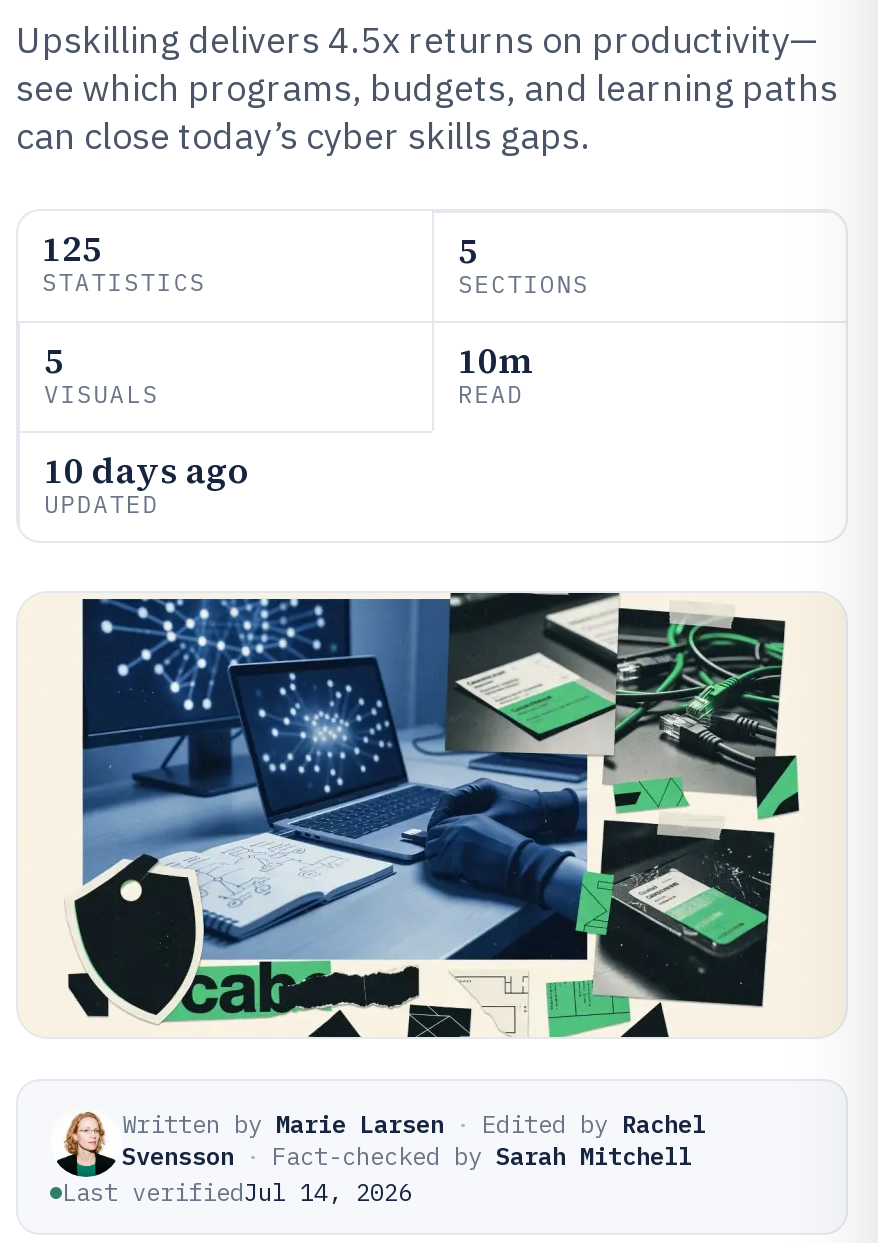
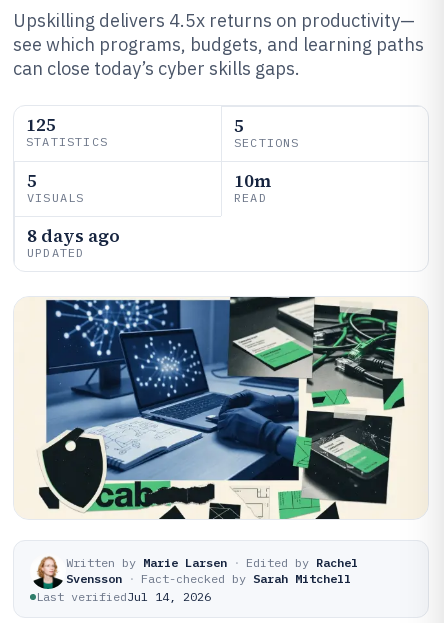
[44,445,250,495] 10 days ago -> [27,223,120,248] 8 days ago

